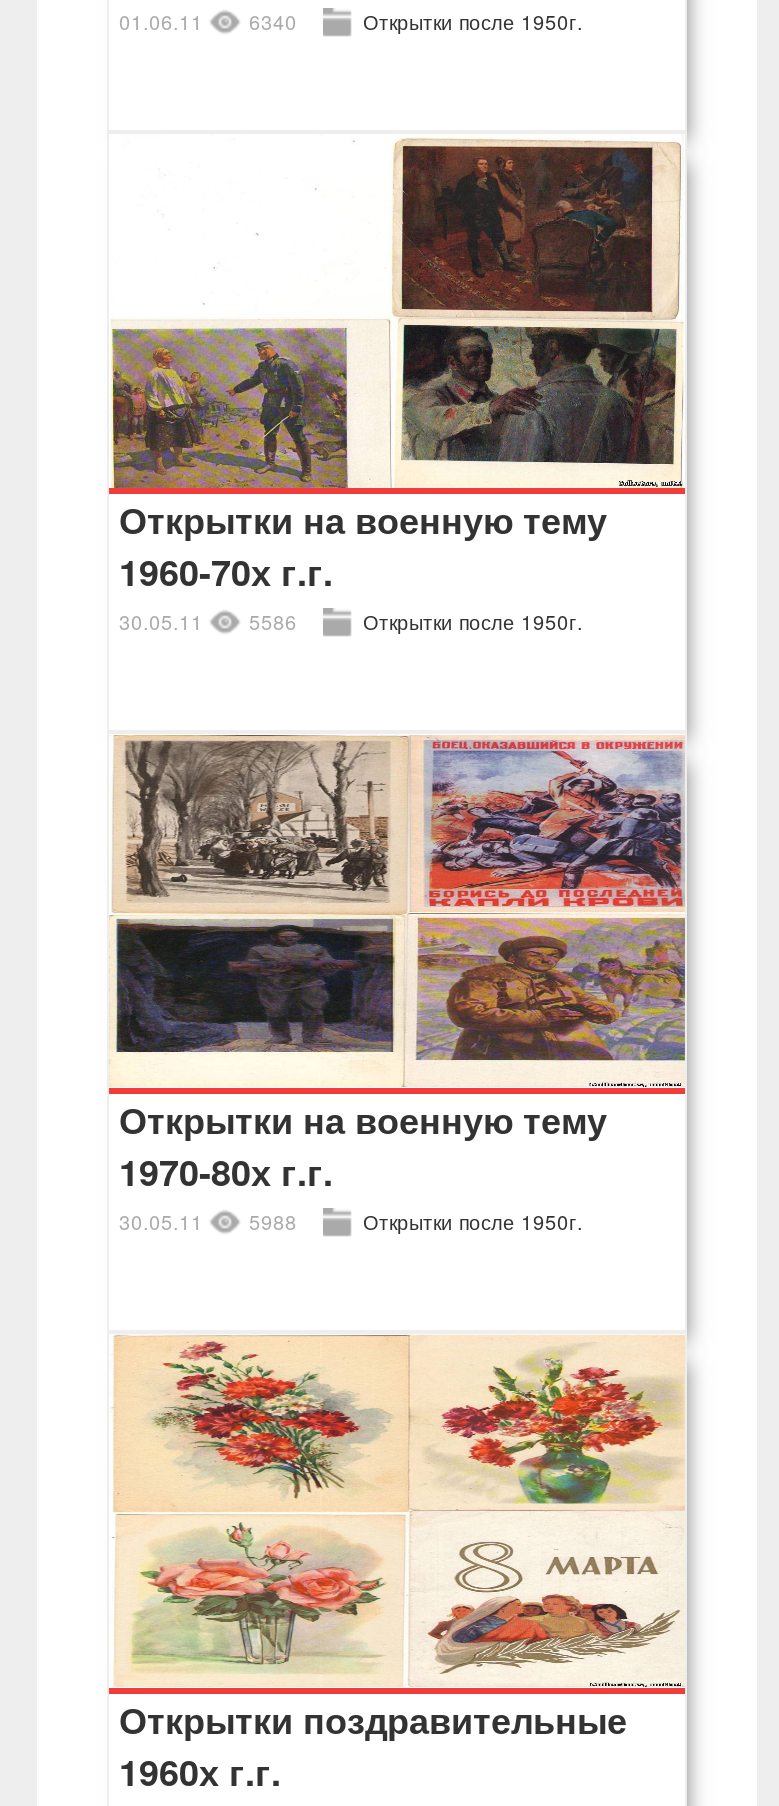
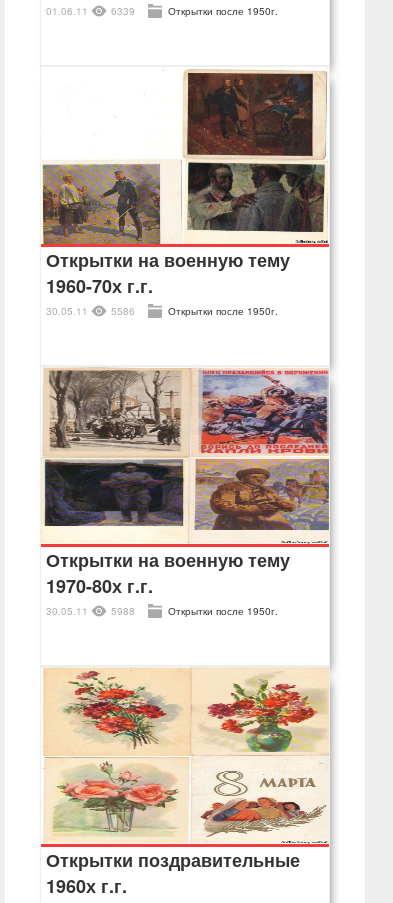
[119,8,297,36] 01.06.11 6340 -> [46,4,135,18] 01.06.11 6339

